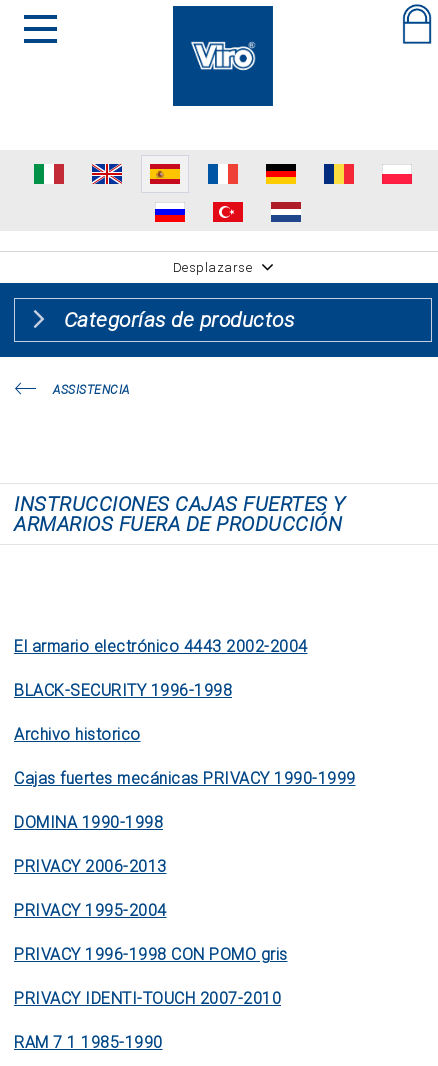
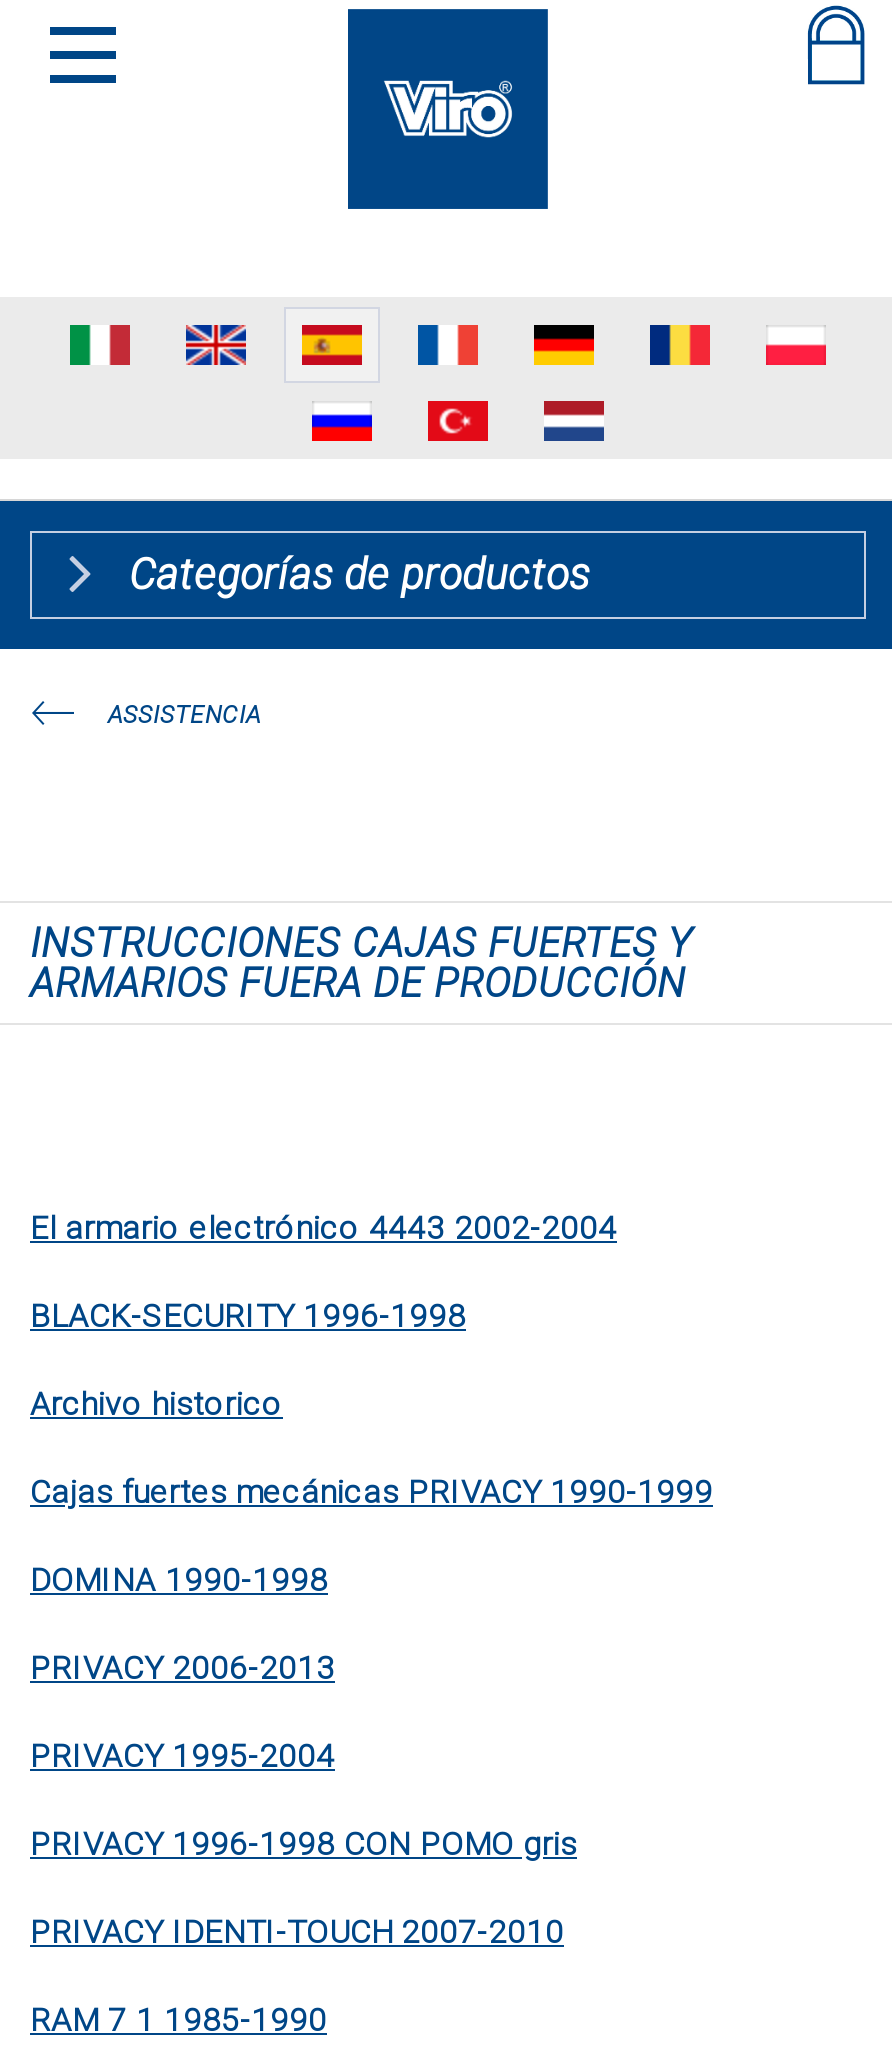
[172,260,252,275] Desplazarse -> none

